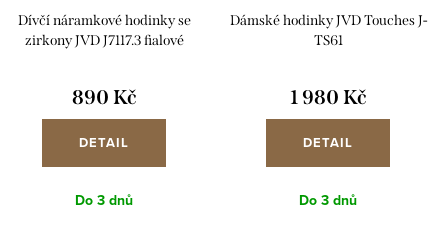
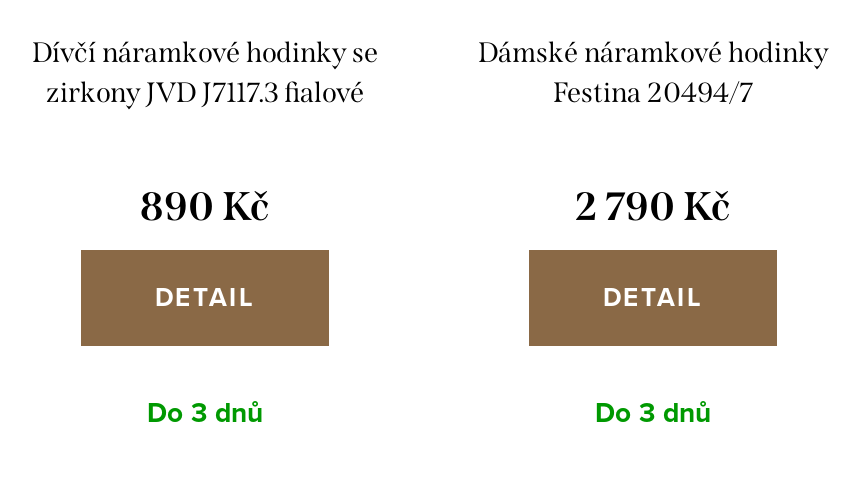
[229,12,426,49] Dámské hodinky JVD Touches J- | TS61 -> [478,35,828,109] Dámské náramkové hodinky | Festina 20494/7
[289,85,366,109] 1 980 Kč -> [575,181,731,229] 2 790 Kč

